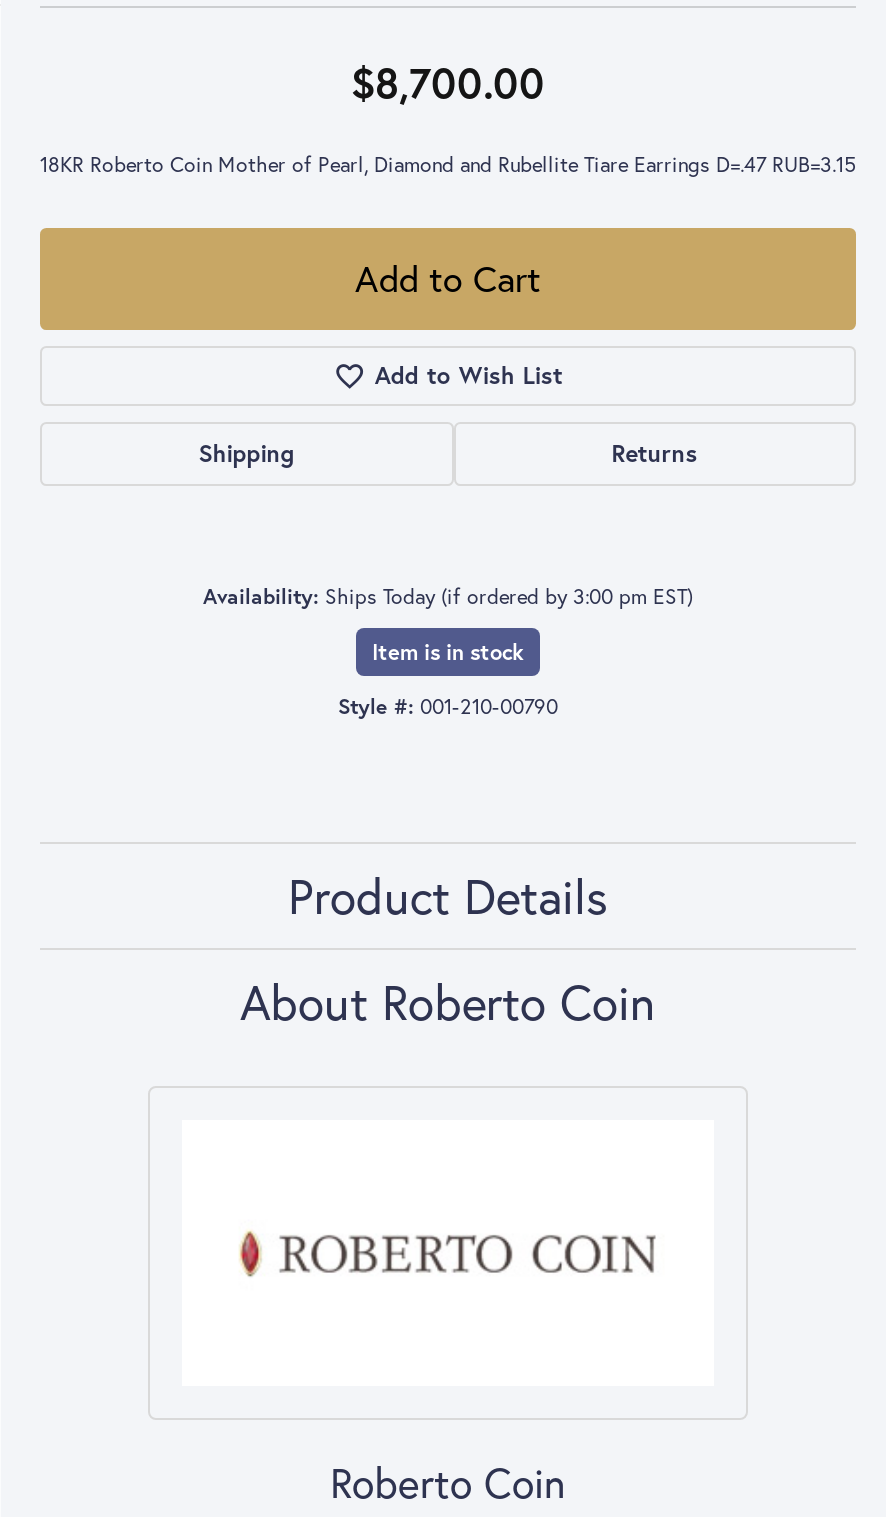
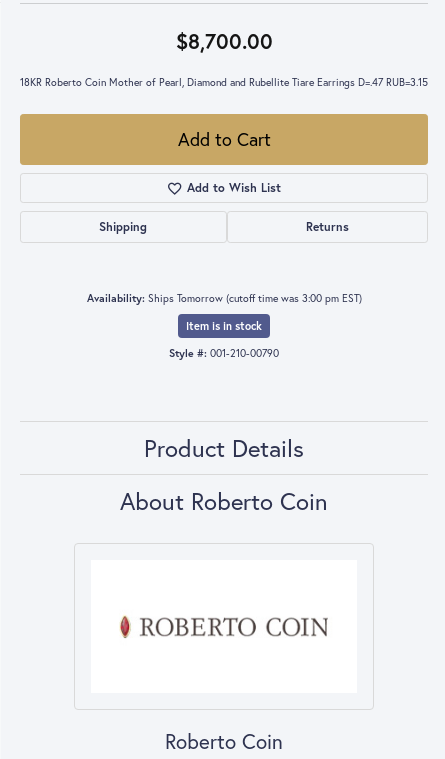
[203,582,693,610] Availability: Ships Today (if ordered by 3:00 pm EST) -> [86,291,361,305] Availability: Ships Tomorrow (cutoff time was 3:00 pm EST)

